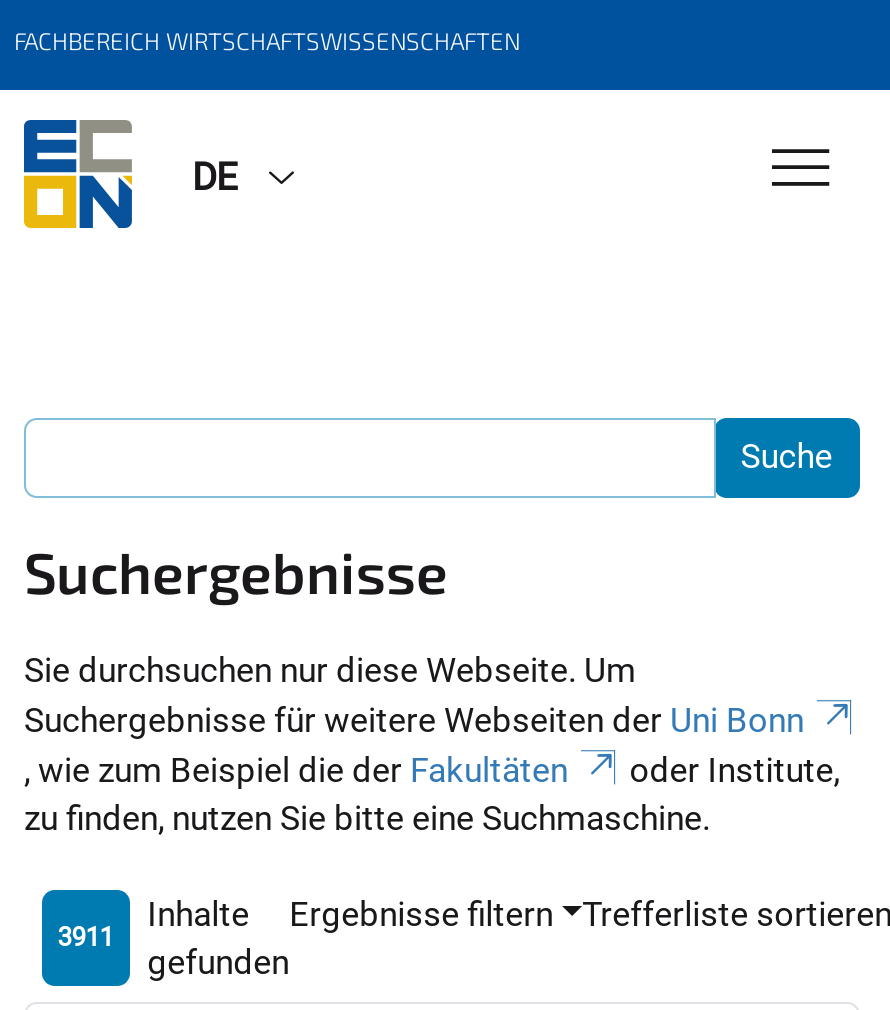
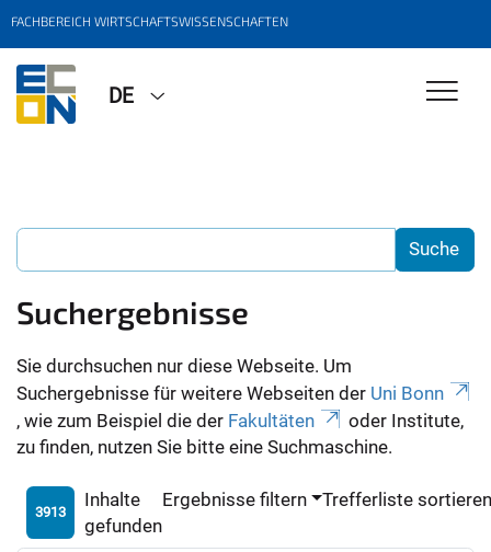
[58,922,114,952] 3911 -> [35,504,66,520] 3913

